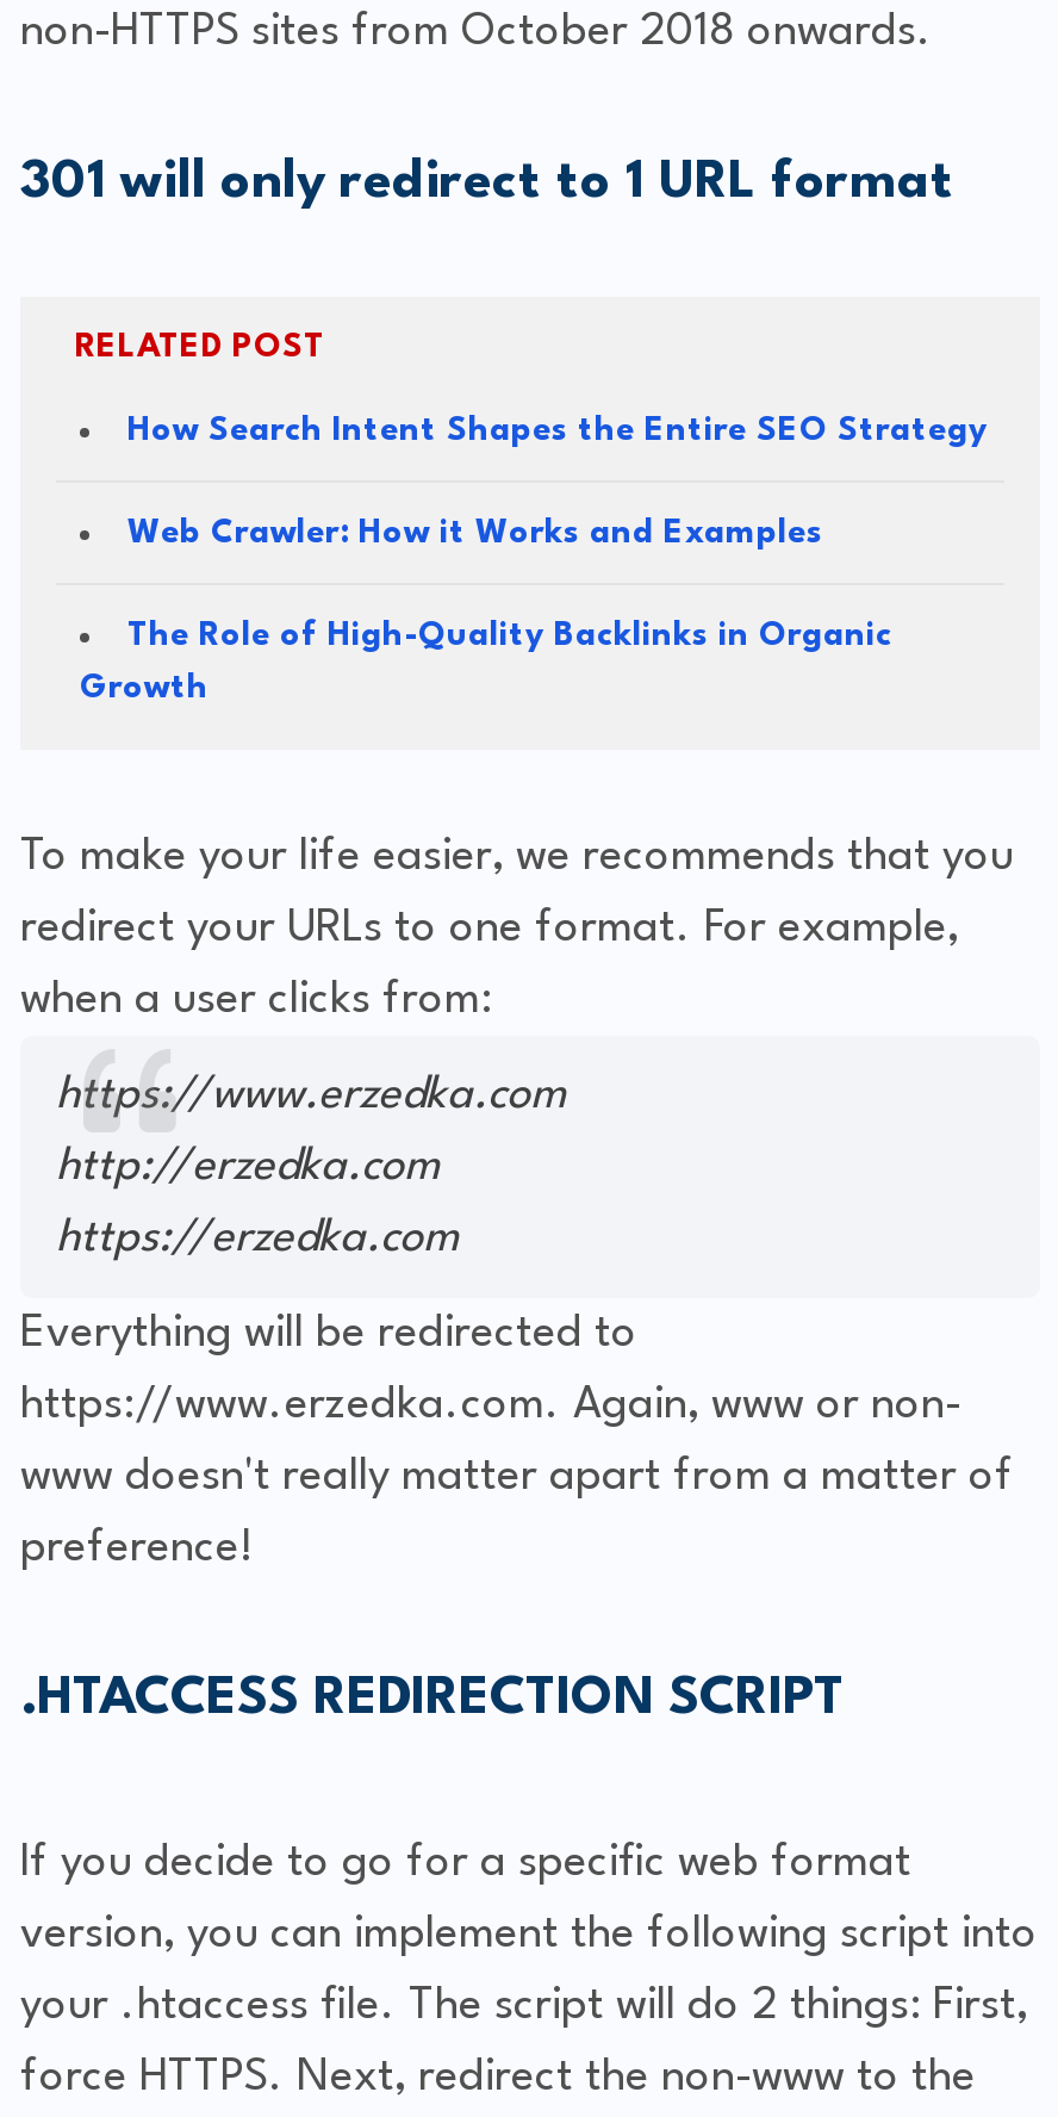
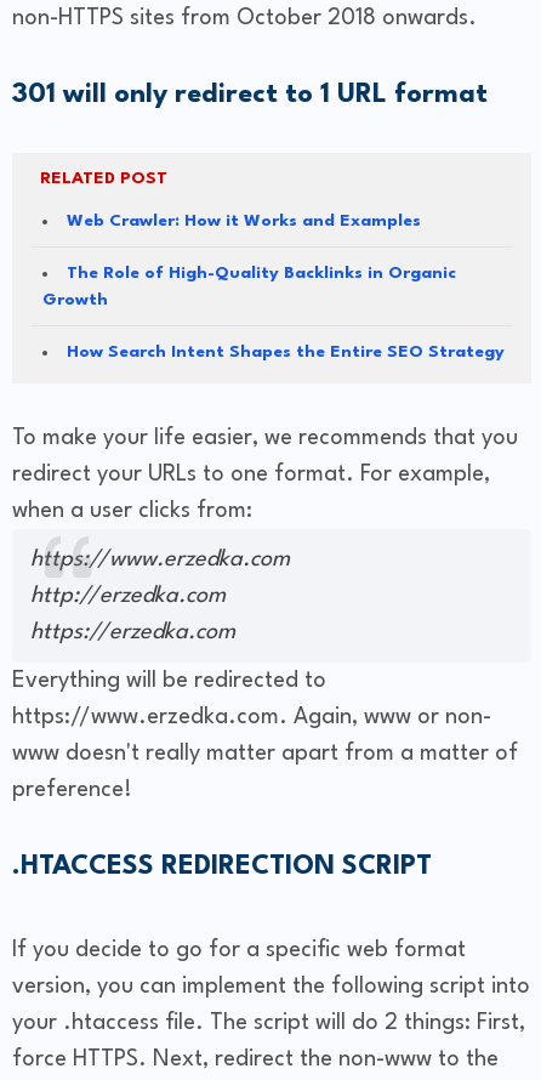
moved [127,414,988,447] -> [67,344,505,361]: How Search Intent Shapes the Entire SEO Strategy
moved [80,516,892,705] -> [42,212,456,308]: Web Crawler: How it Works and Examples | The Role of High-Quality Backlinks in Organic | Growth

